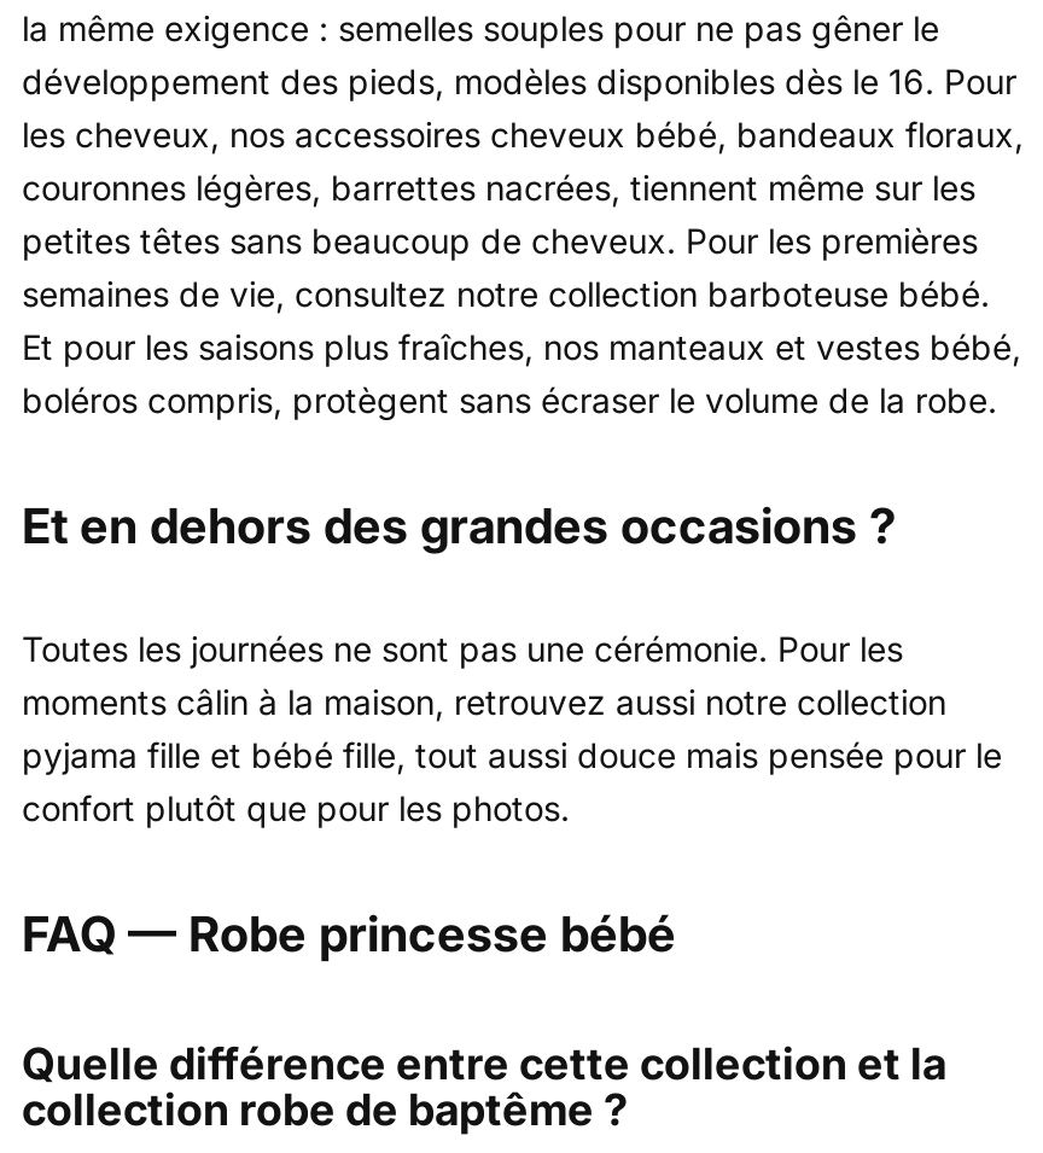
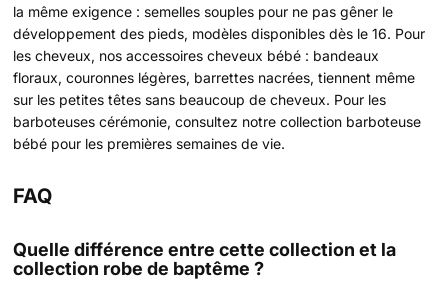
[22,114,1024,963] les cheveux, nos accessoires cheveux bébé, bandeaux floraux, | couronnes légères, barrettes nacrées, tiennent même sur les | petites têtes sans beaucoup de cheveux. Pour les premières | semaines de vie, consultez notre collection barboteuse bébé. | Et pour les saisons plus fraîches, nos manteaux et vestes bébé, | boléros compris, protègent sans écraser le volume de la robe. | Et en dehors des grandes occasions ? | Toutes les journées ne sont pas une cérémonie. Pour les | moments câlin à la maison, retrouvez aussi notre collection | pyjama fille et bébé fille, tout aussi douce mais pensée pour le | confort plutôt que pour les photos. | FAQ — Robe princesse bébé -> [13,47,421,208] les cheveux, nos accessoires cheveux bébé: bandeaux | floraux, couronnes légères, barrettes nacrées, tiennent même | sur les petites têtes sans beaucoup de cheveux. Pour les | barboteuses cérémonie, consultez notre collection barboteuse | bébé pour les premières semaines de vie. | FAQ

